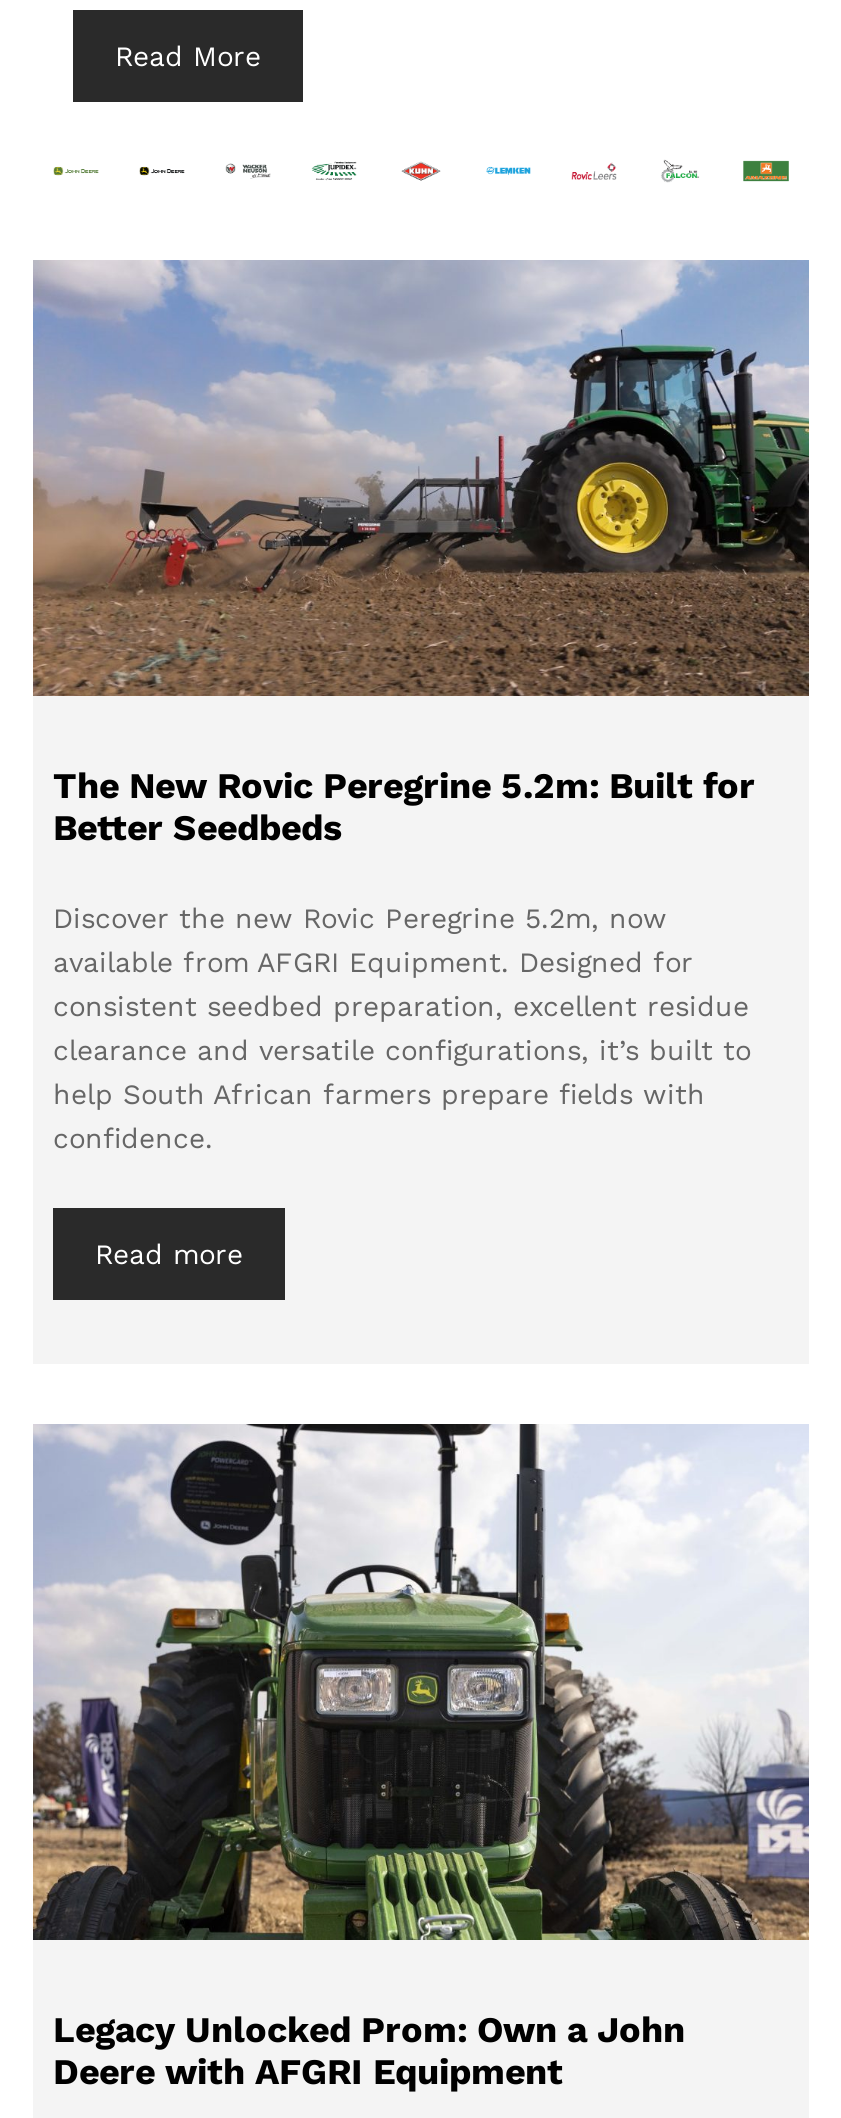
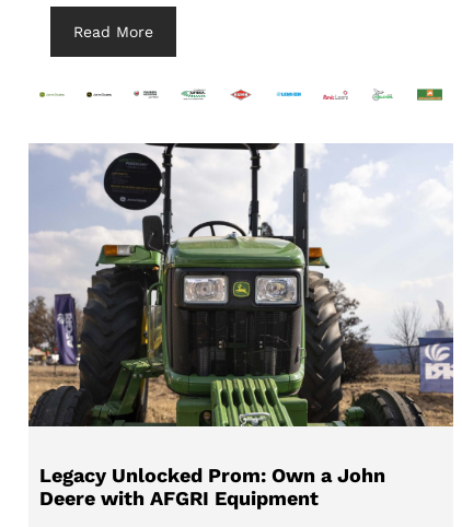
[33,260,811,1154] [image] | The New Rovic Peregrine 5.2m: Built for | Better Seedbeds | Discover the new Rovic Peregrine 5.2m, now | available from AFGRI Equipment. Designed for | consistent seedbed preparation, excellent residue | clearance and versatile configurations, it’s built to | help South African farmers prepare fields with | confidence. -> none
[95,1238,243,1270] Read more -> none

